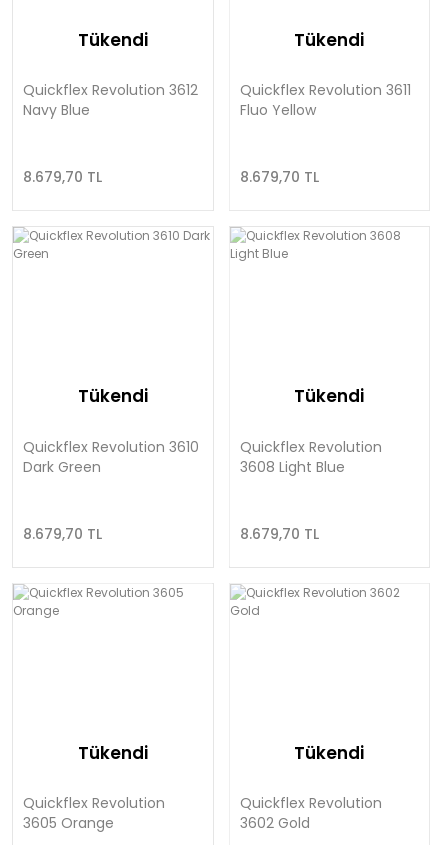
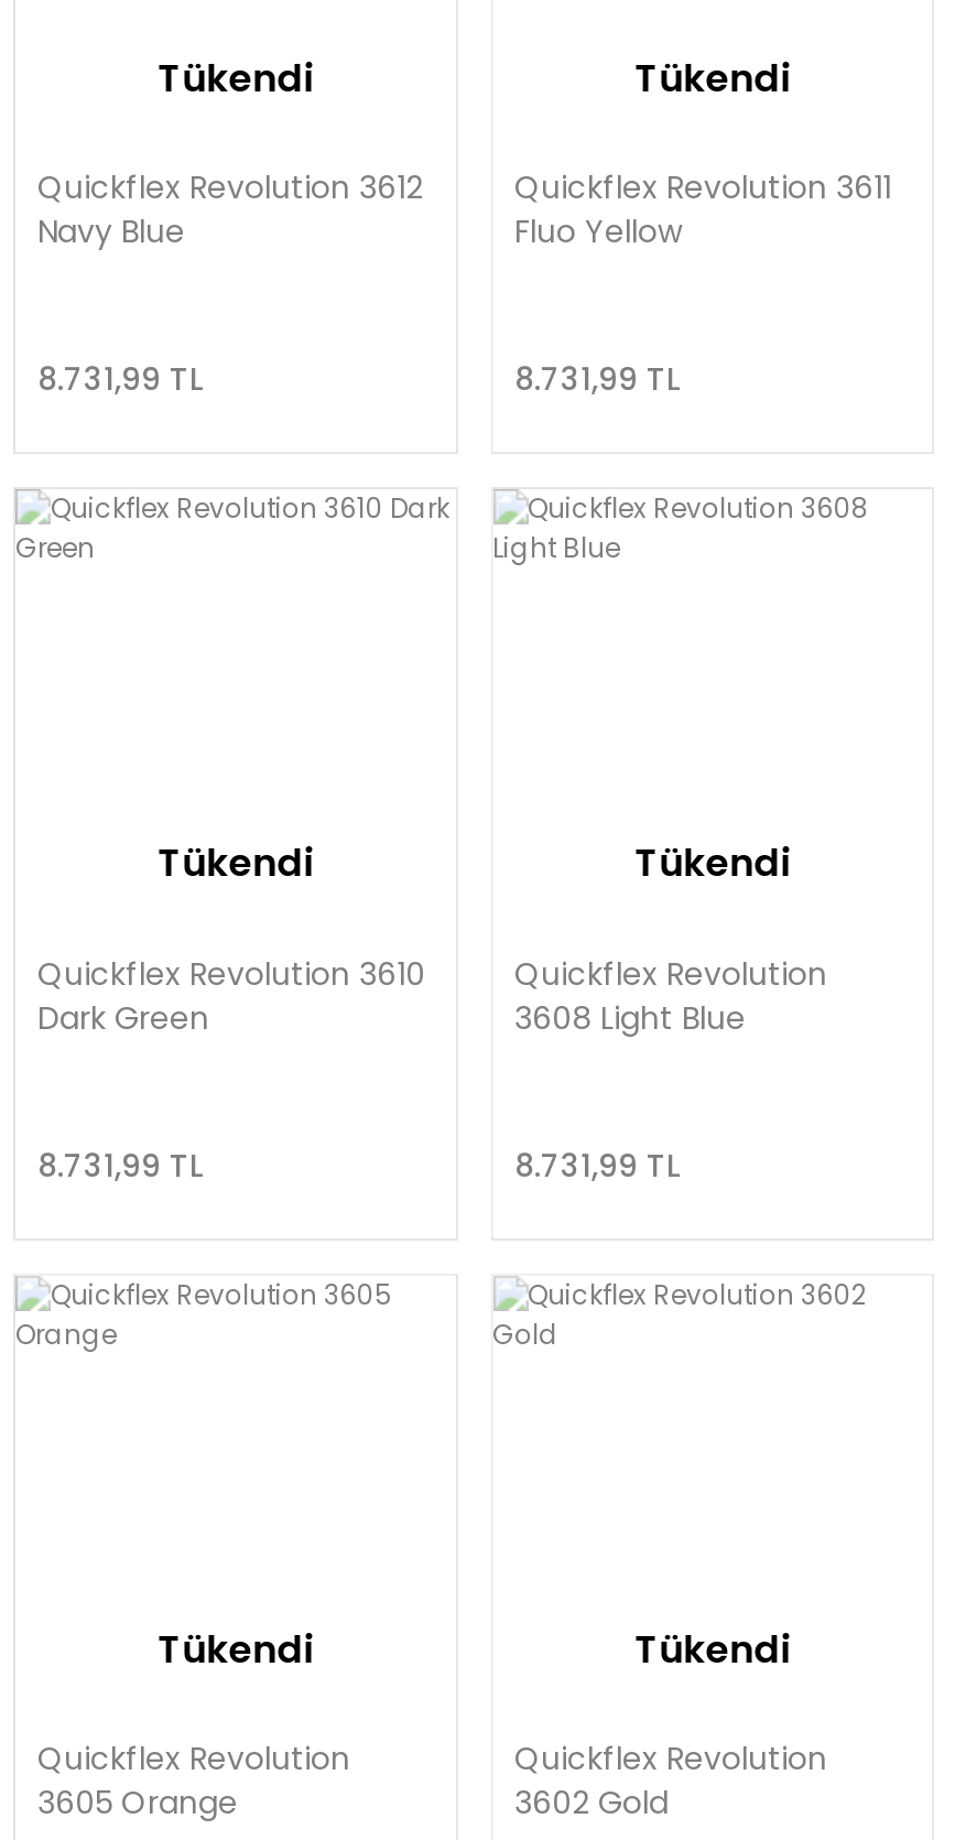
[23,167,102,187] 8.679,70 TL -> [37,357,203,401] 8.731,99 TL
[239,167,318,187] 8.679,70 TL -> [514,357,680,401] 8.731,99 TL
[23,523,102,543] 8.679,70 TL -> [37,1143,203,1187] 8.731,99 TL
[239,523,318,543] 8.679,70 TL -> [514,1143,680,1187] 8.731,99 TL

